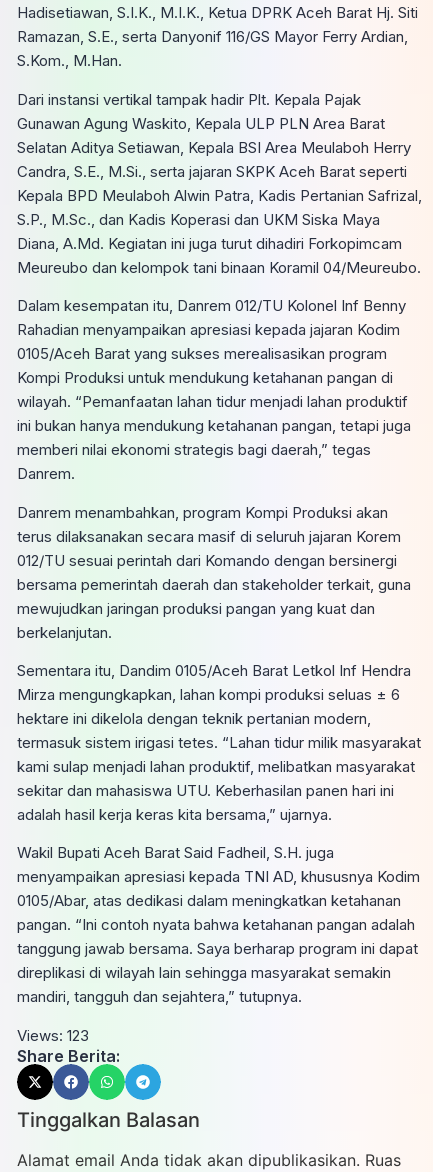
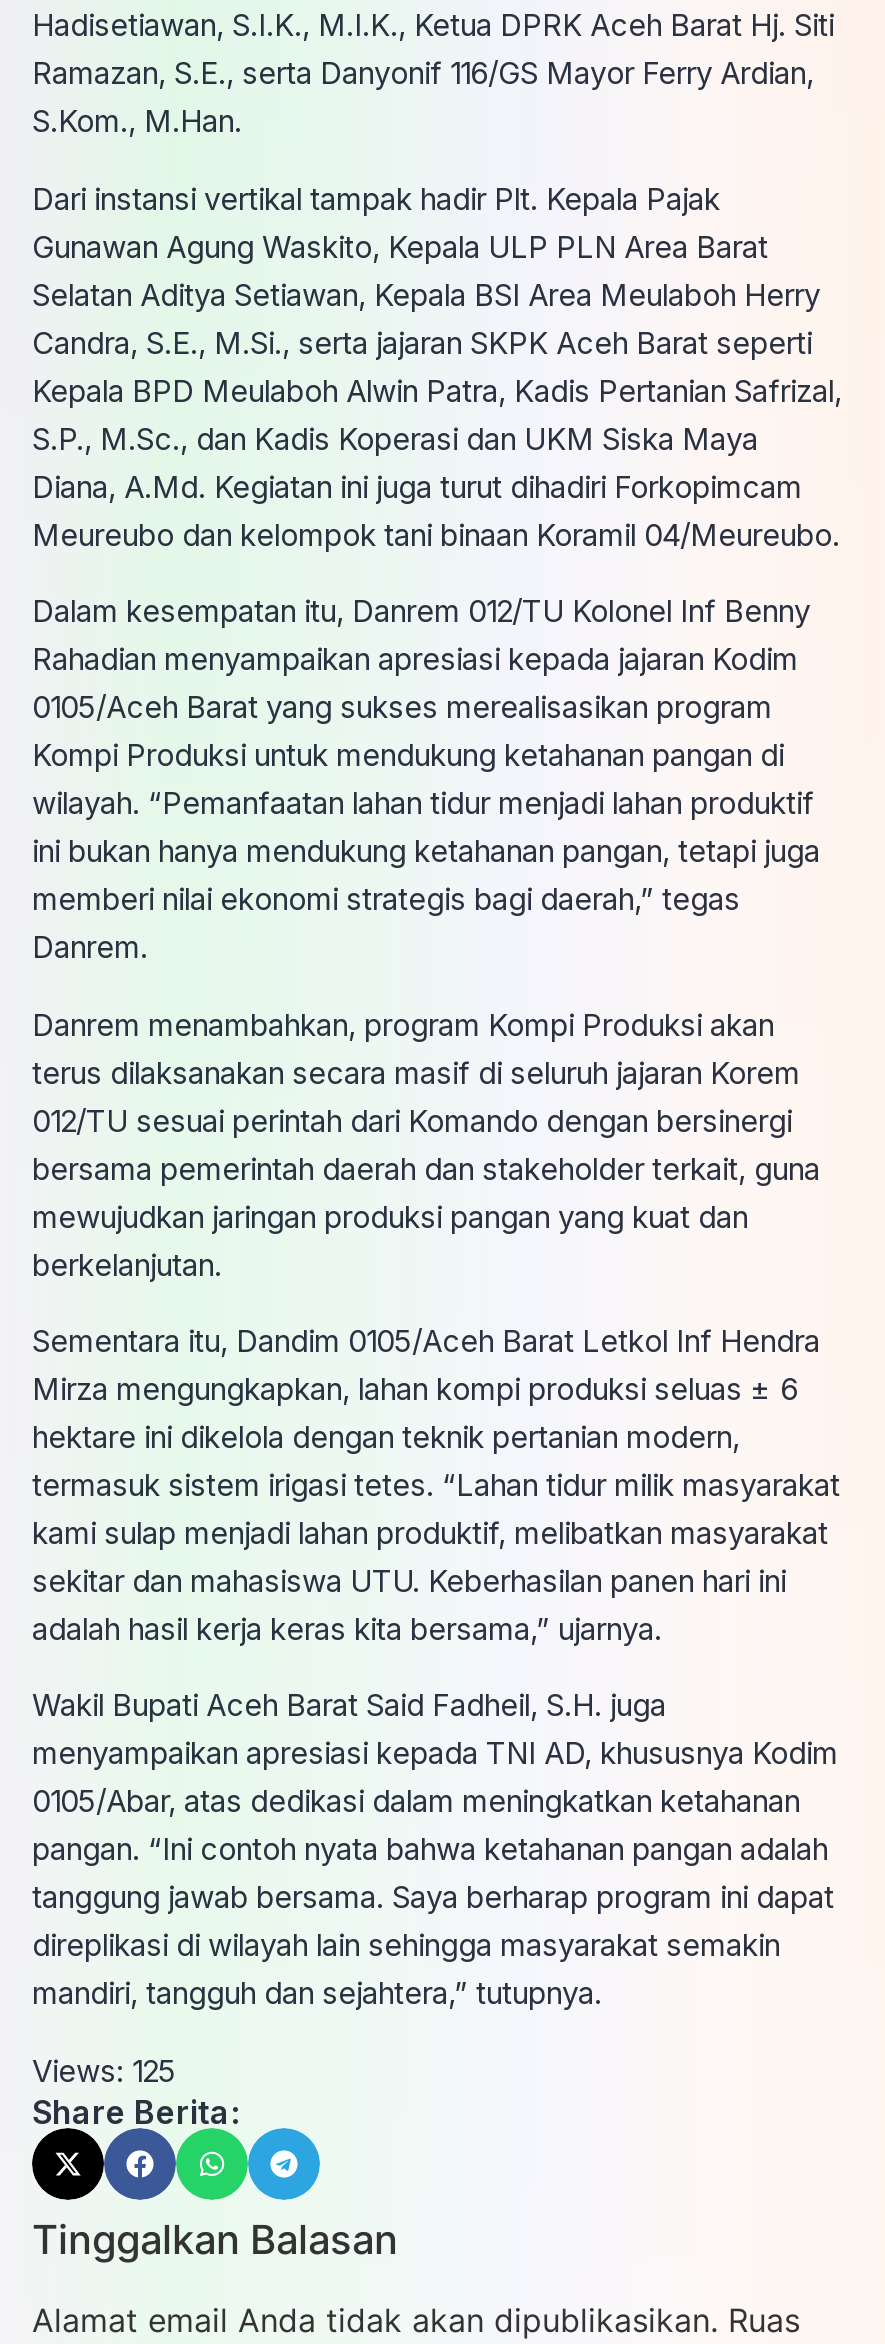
[17,1026,89,1045] Views: 123 -> [32,2051,176,2089] Views: 125

